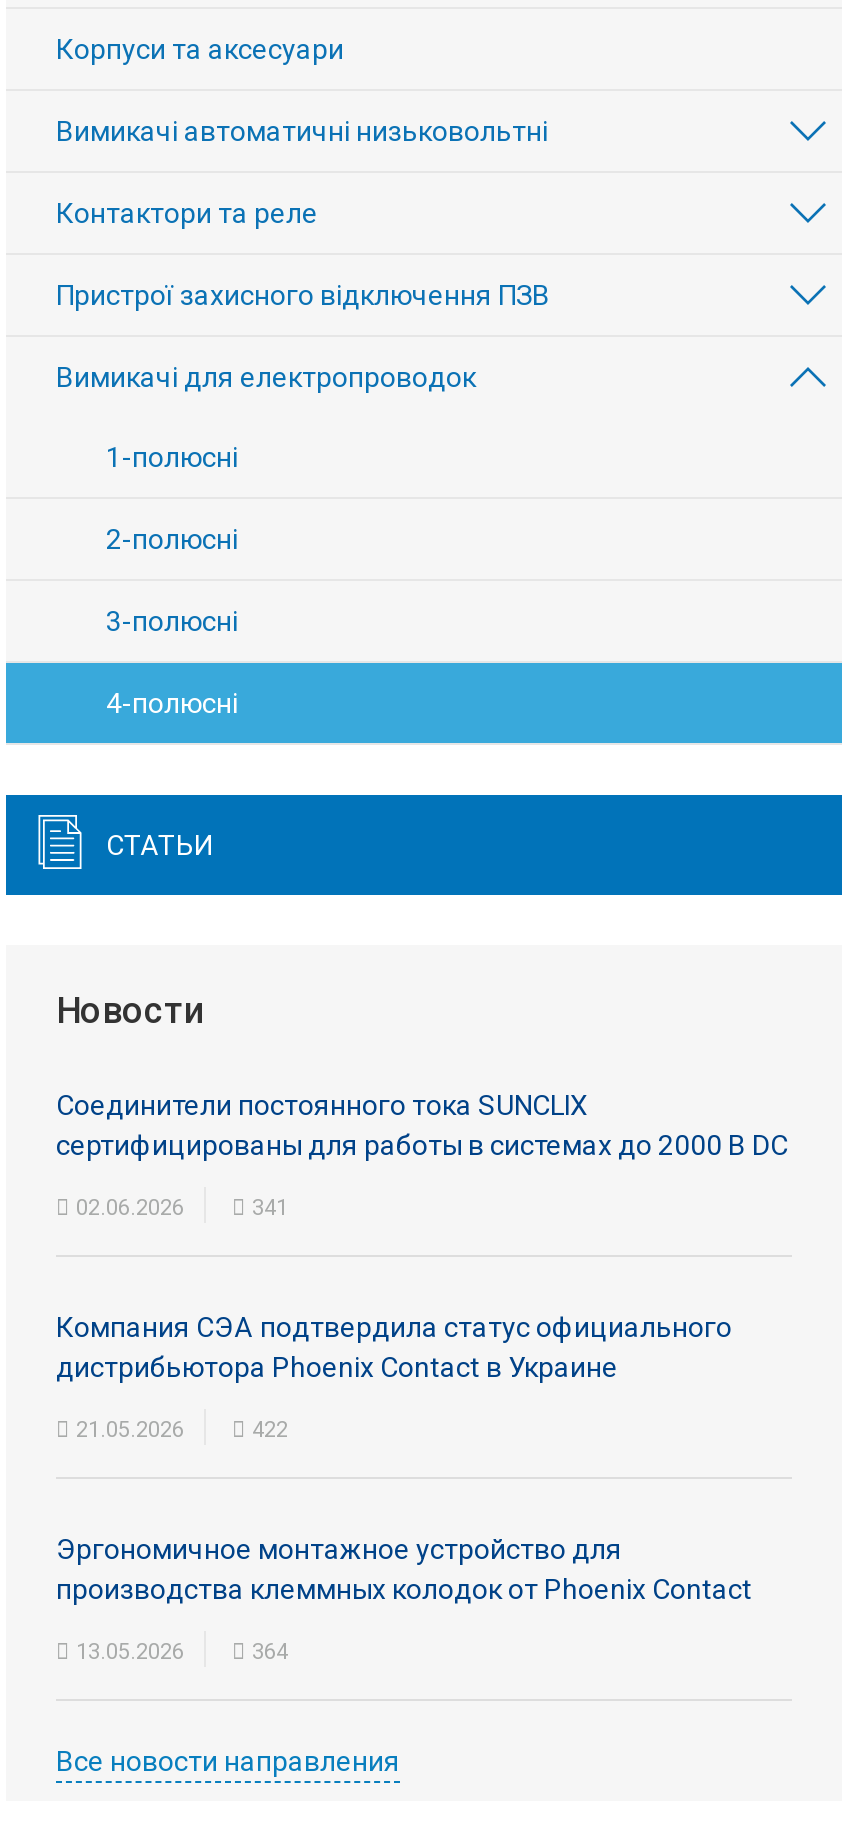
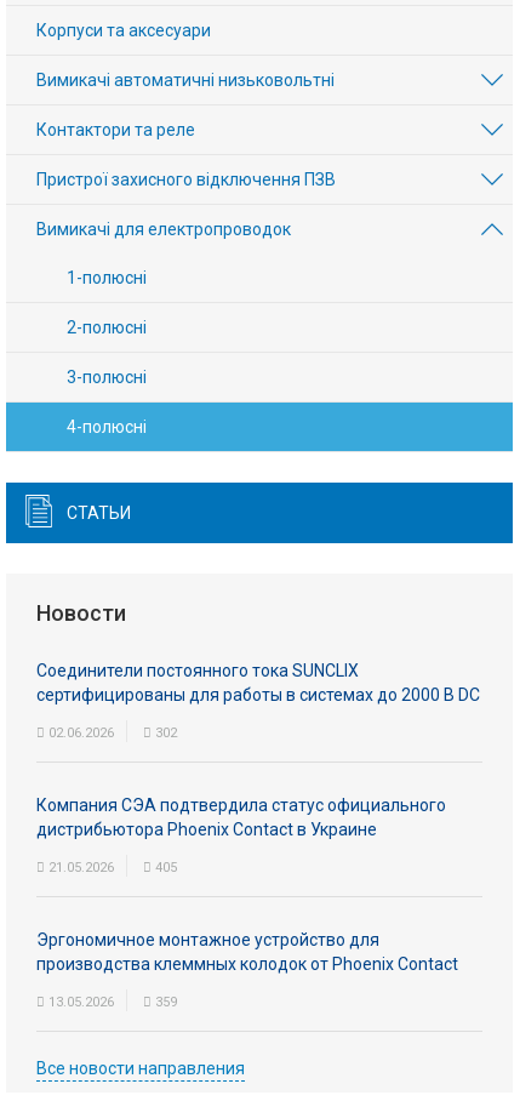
[246,1195,288,1221] 341 -> [152,725,177,741] 302
[246,1417,288,1443] 422 -> [152,860,177,875] 405
[246,1639,288,1665] 364 -> [152,994,177,1010] 359

